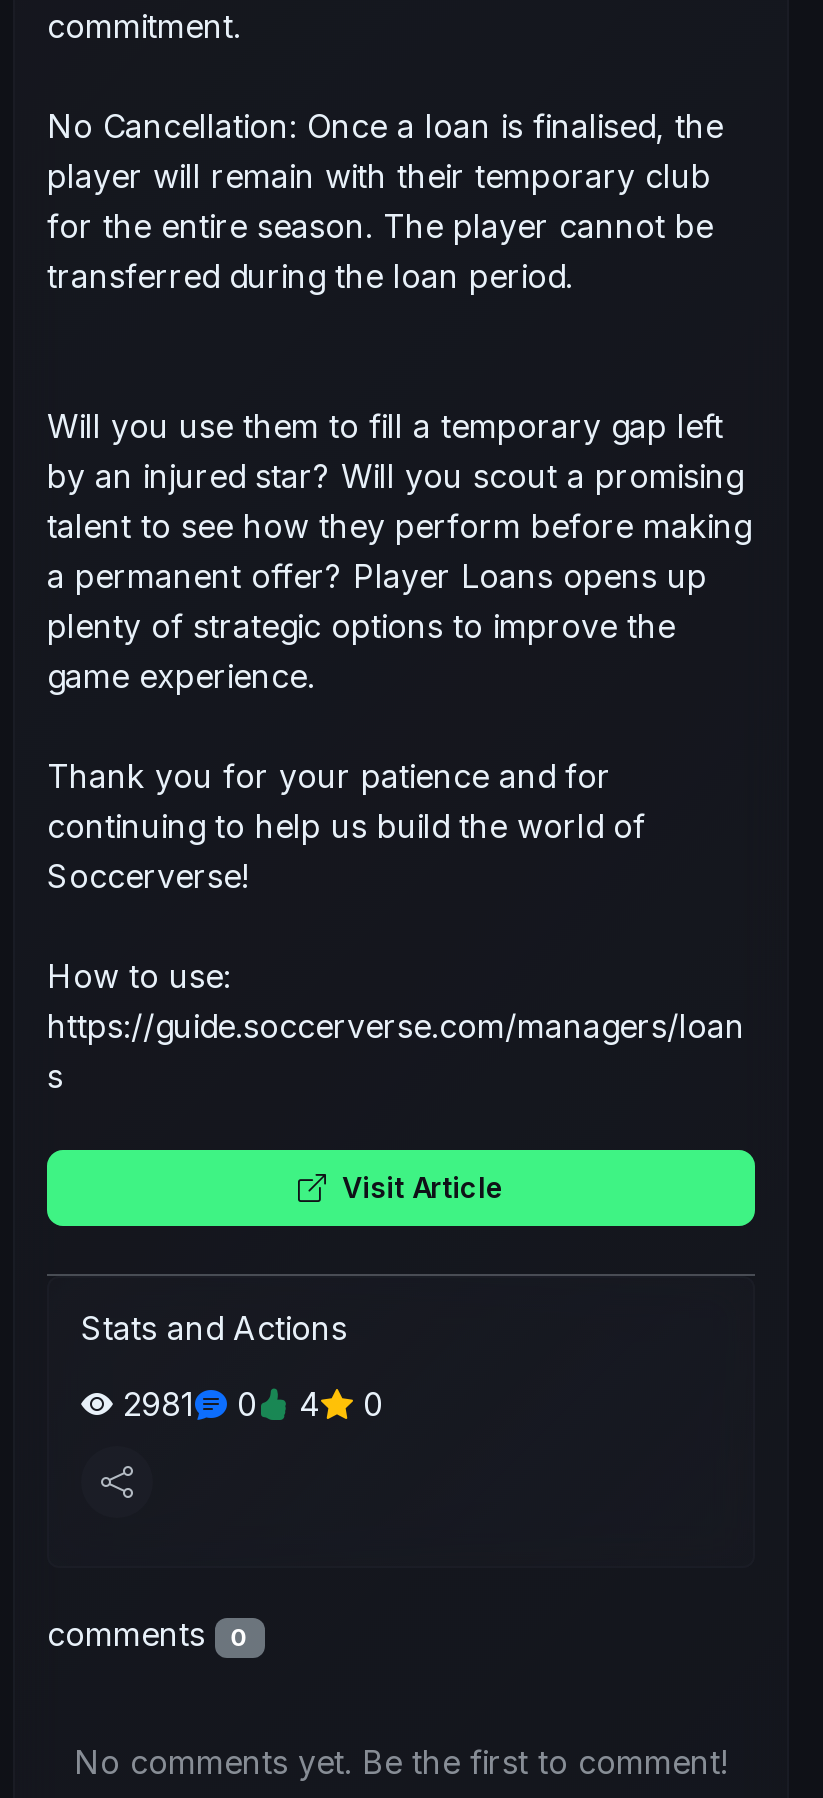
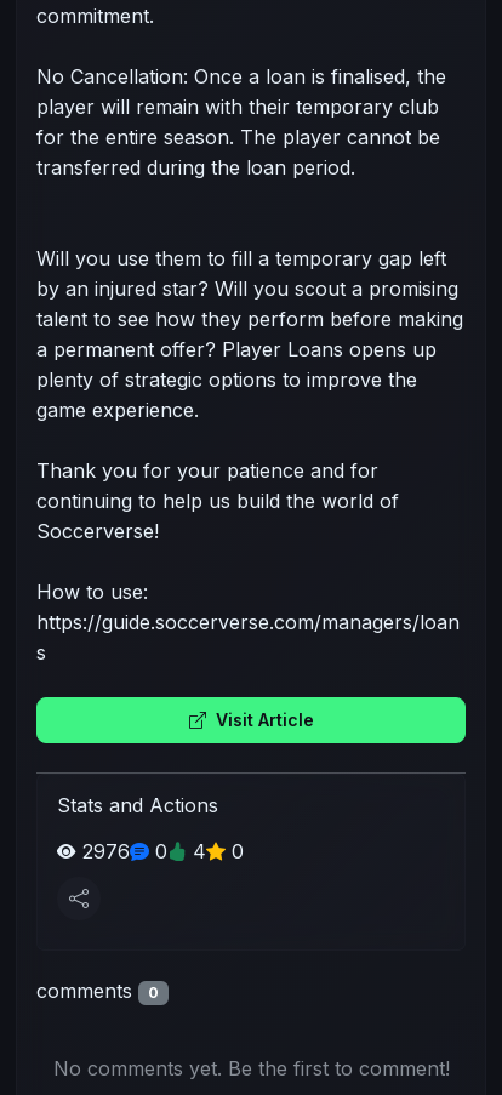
[123,1384,383,1424] 2981 0 4 0 -> [82,839,244,864] 2976 0 4 0

